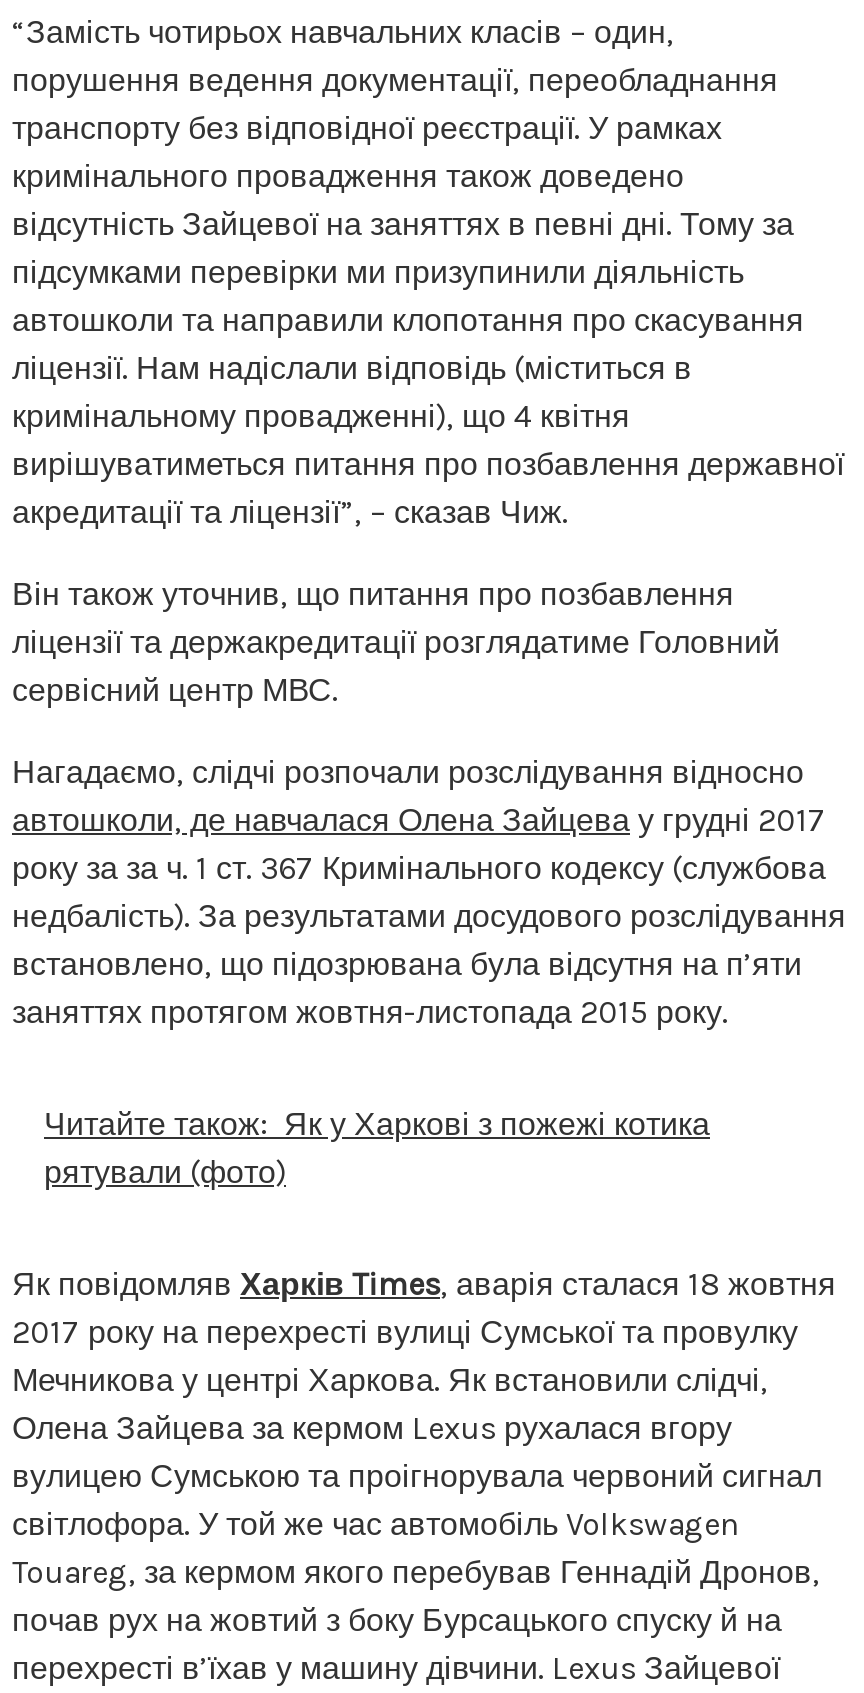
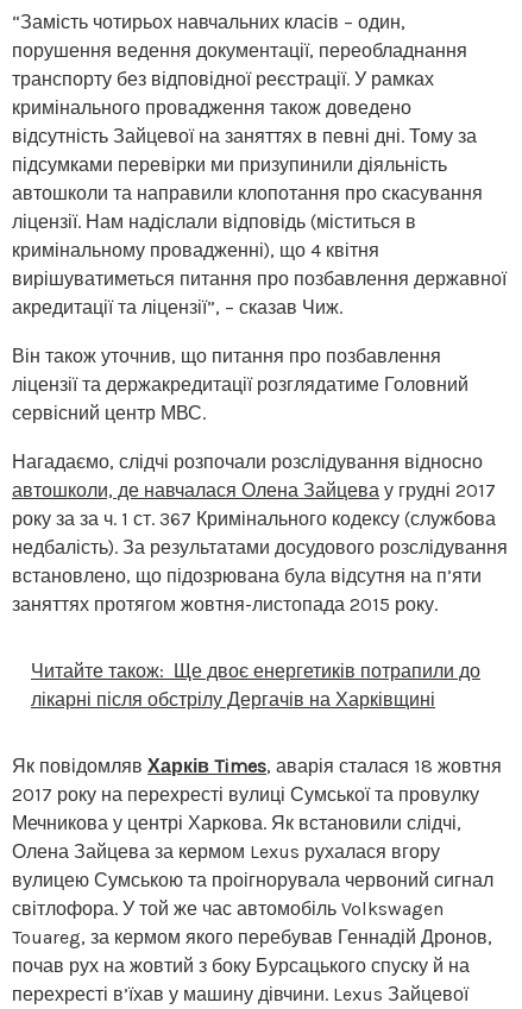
[44,1104,710,1190] Читайте також: Як у Харкові з пожежі котика | рятували (фото) -> [31,659,480,710] Читайте також: Ще двоє енергетиків потрапили до | лікарні після обстрілу Дергачів на Харківщині

